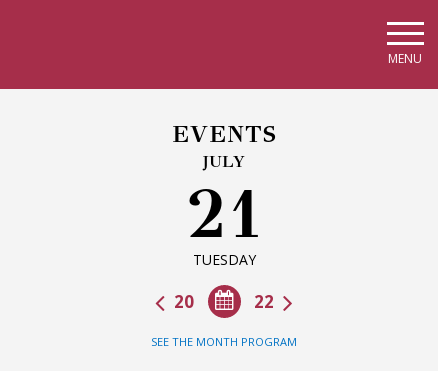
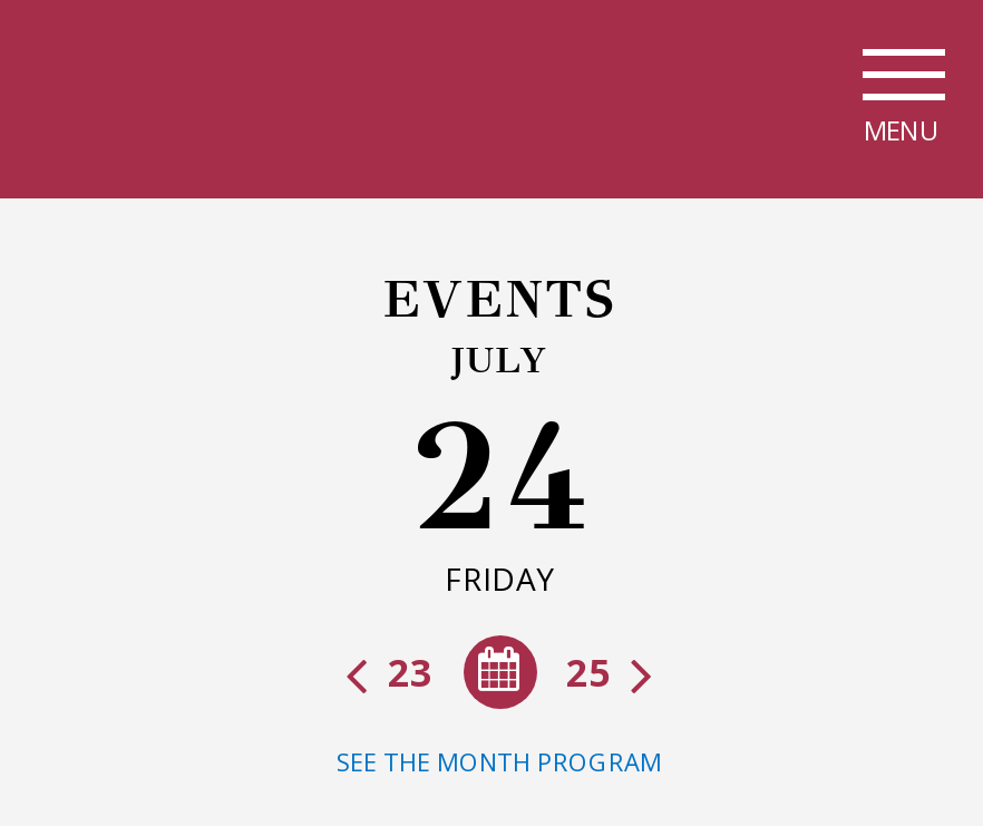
[185,173,263,269] 21 | TUESDAY -> [408,386,591,600] 24 | FRIDAY
[170,290,278,313] 22 | 20 -> [379,647,620,698] 25 | 23

